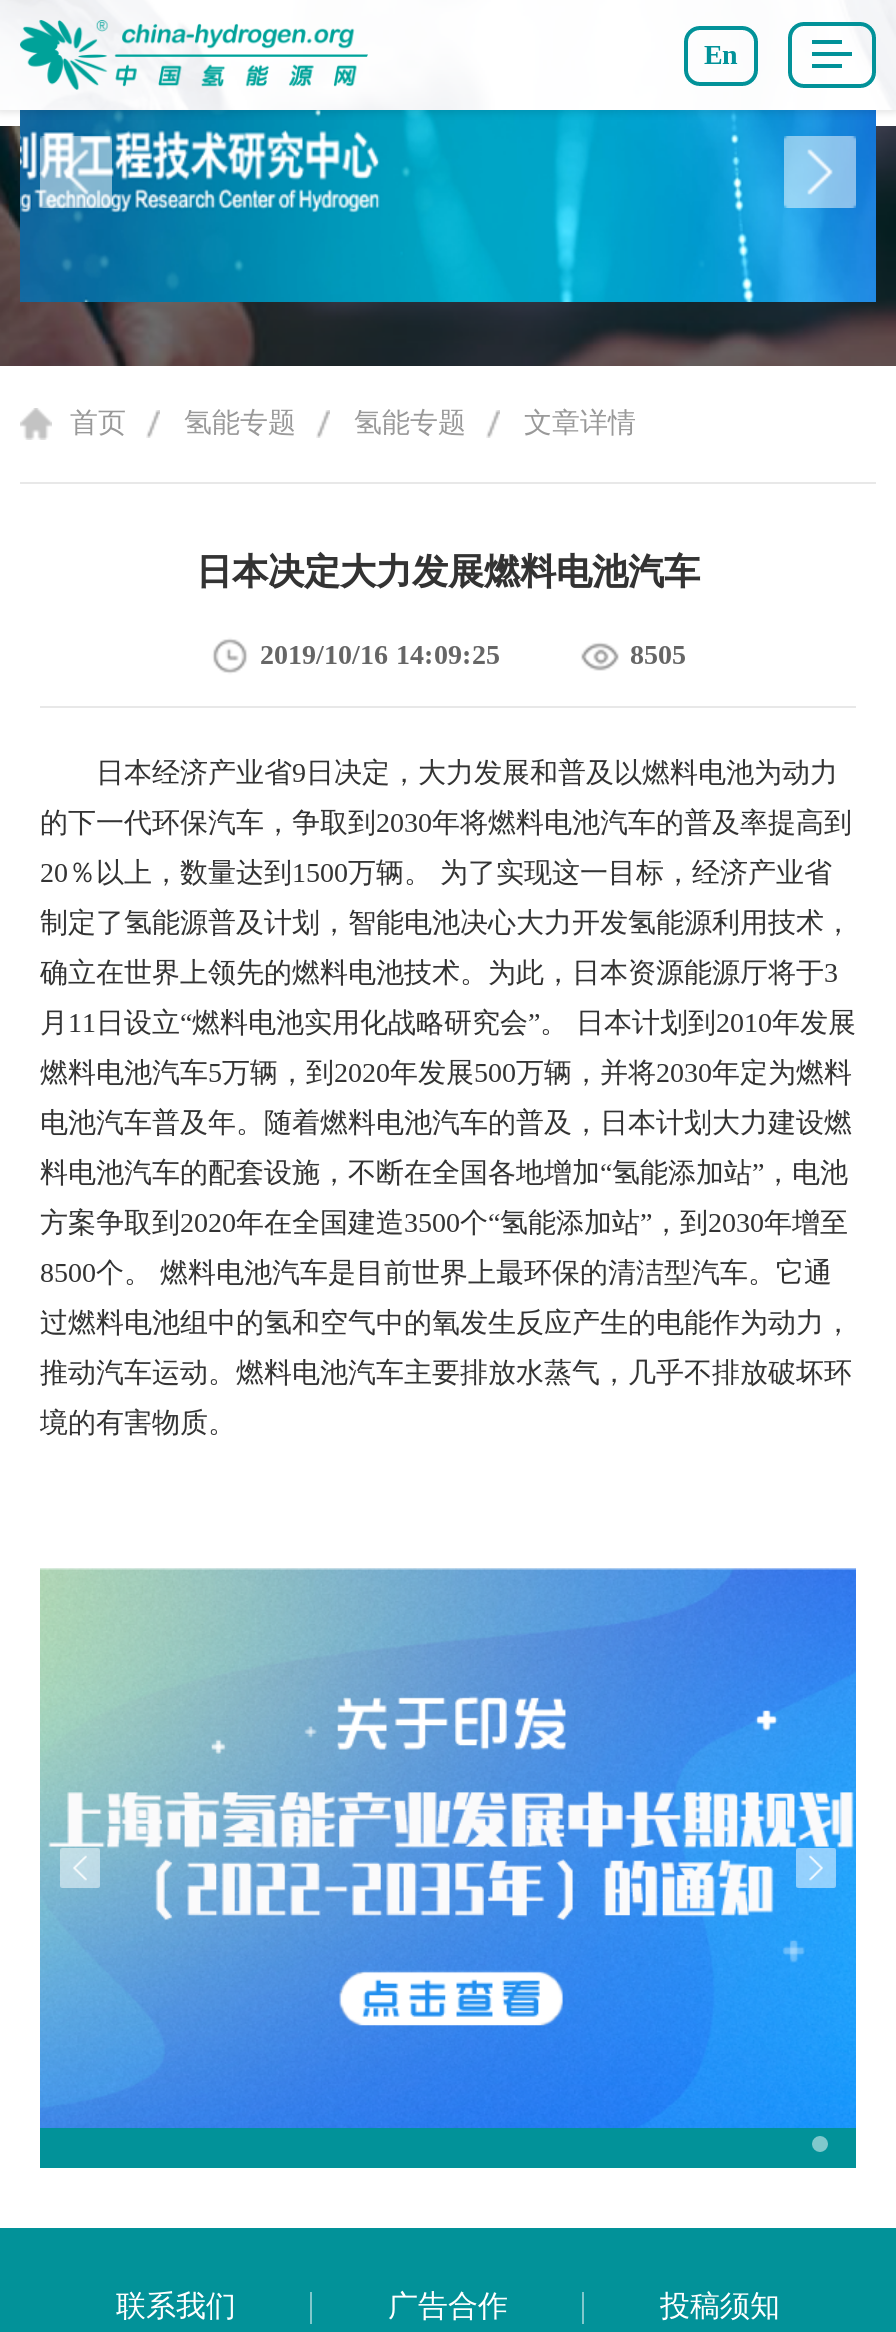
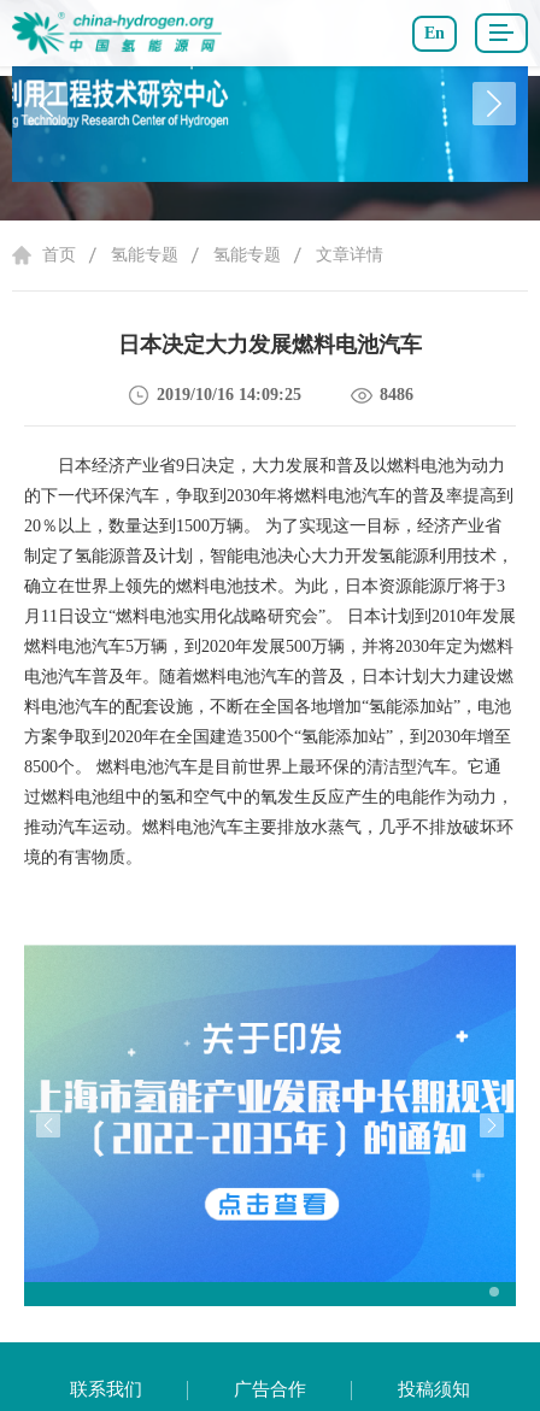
[630,640,686,670] 8505 -> [380,386,413,404] 8486

